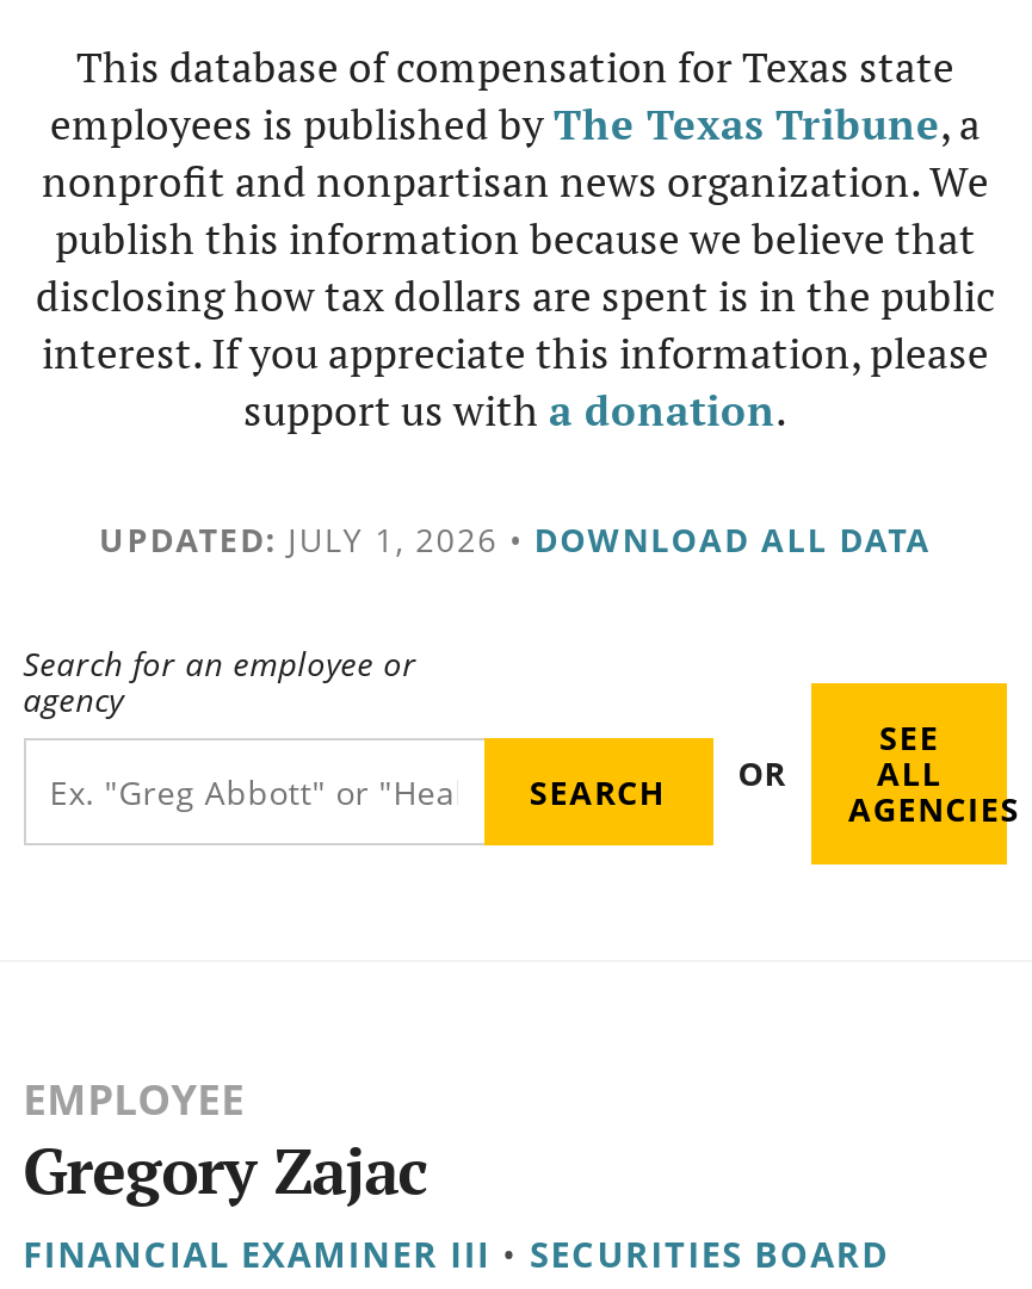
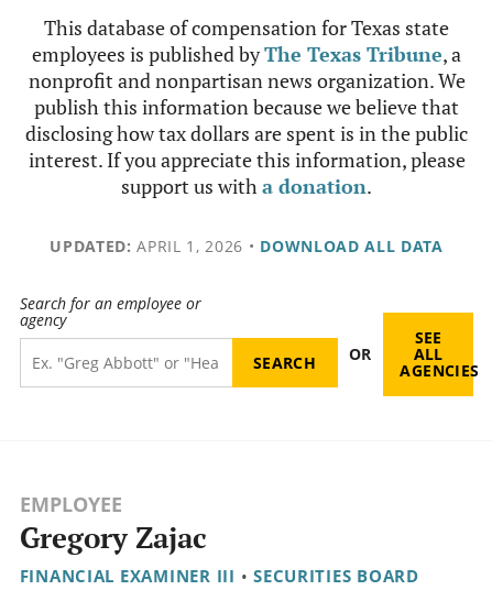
[99,516,932,562] UPDATED: JULY 1, 2026 • DOWNLOAD ALL DATA -> [50,236,443,256] UPDATED: APRIL 1, 2026 • DOWNLOAD ALL DATA

